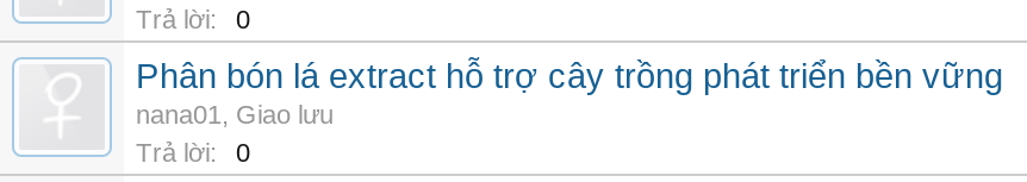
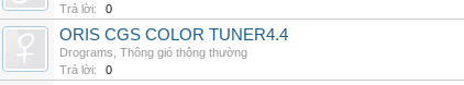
[136,57,1003,128] Phân bón lá extract hỗ trợ cây trồng phát triển bền vững | nana01, Giao lưu -> [59,26,288,59] ORIS CGS COLOR TUNER4.4 | Drograms, Thông gió thông thường

